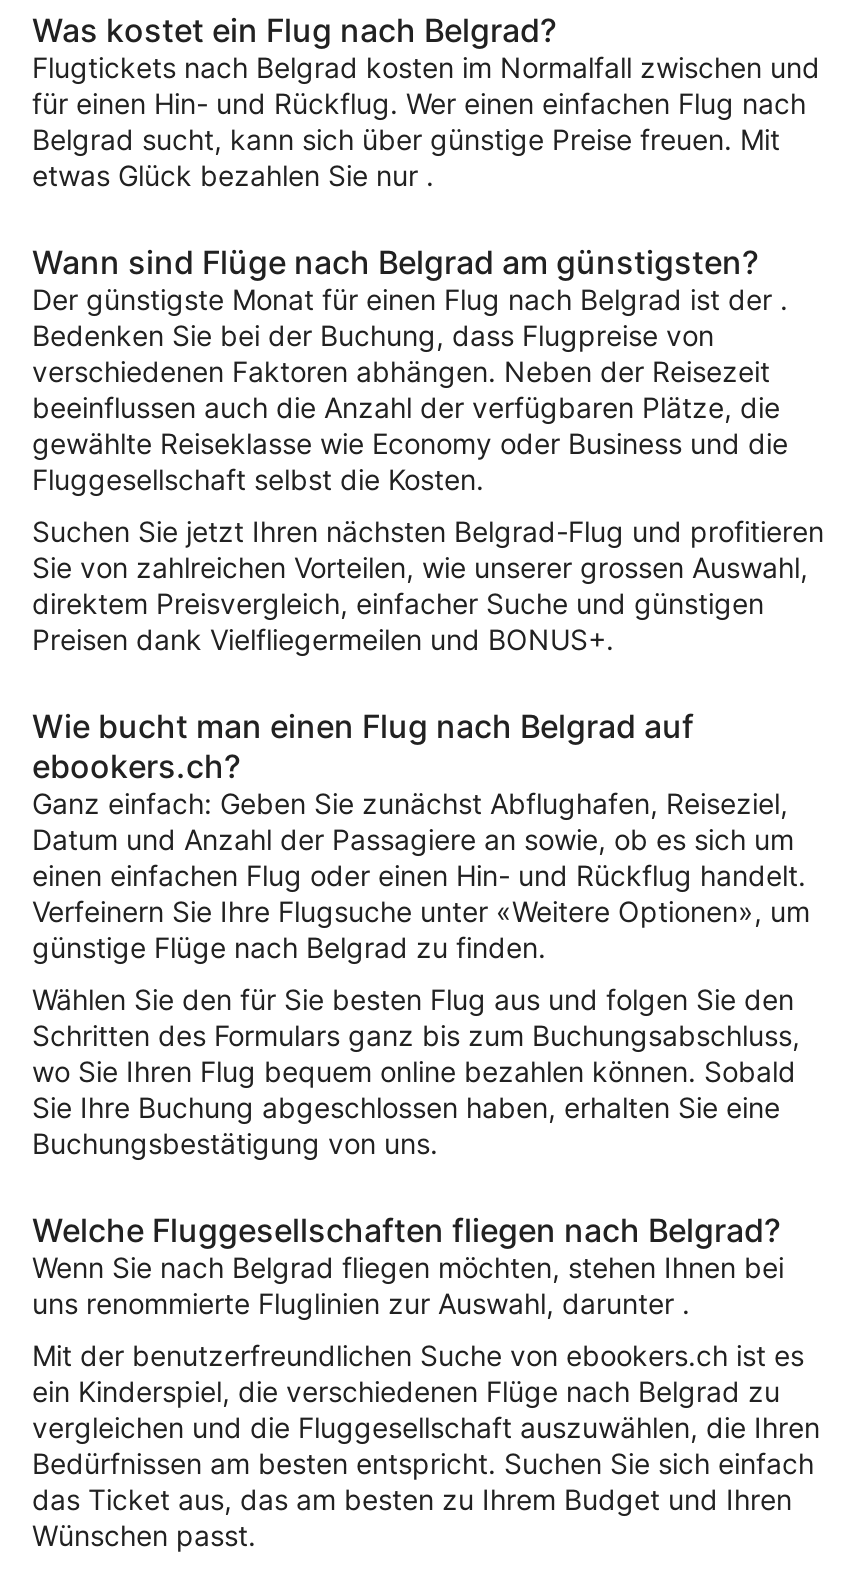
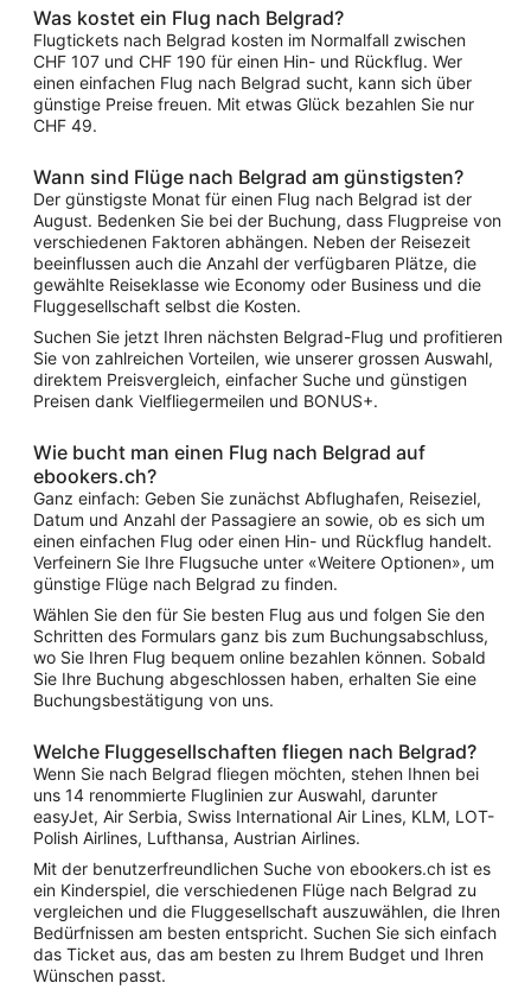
[32,50,820,192] Flugtickets nach Belgrad kosten im Normalfall zwischen und | für einen Hin- und Rückflug. Wer einen einfachen Flug nach | Belgrad sucht, kann sich über günstige Preise freuen. Mit | etwas Glück bezahlen Sie nur . -> [33,30,474,135] Flugtickets nach Belgrad kosten im Normalfall zwischen | CHF 107 und CHF 190 für einen Hin- und Rückflug. Wer | einen einfachen Flug nach Belgrad sucht, kann sich über | günstige Preise freuen. Mit etwas Glück bezahlen Sie nur | CHF 49.
[32,282,788,352] Der günstigste Monat für einen Flug nach Belgrad ist der . | Bedenken Sie bei der Buchung, dass Flugpreise von -> [33,189,501,230] Der günstigste Monat für einen Flug nach Belgrad ist der | August. Bedenken Sie bei der Buchung, dass Flugpreise von
[32,1286,690,1320] uns renommierte Fluglinien zur Auswahl, darunter . -> [33,785,494,848] uns 14 renommierte Fluglinien zur Auswahl, darunter | easyJet, Air Serbia, Swiss International Air Lines, KLM, LOT- | Polish Airlines, Lufthansa, Austrian Airlines.

